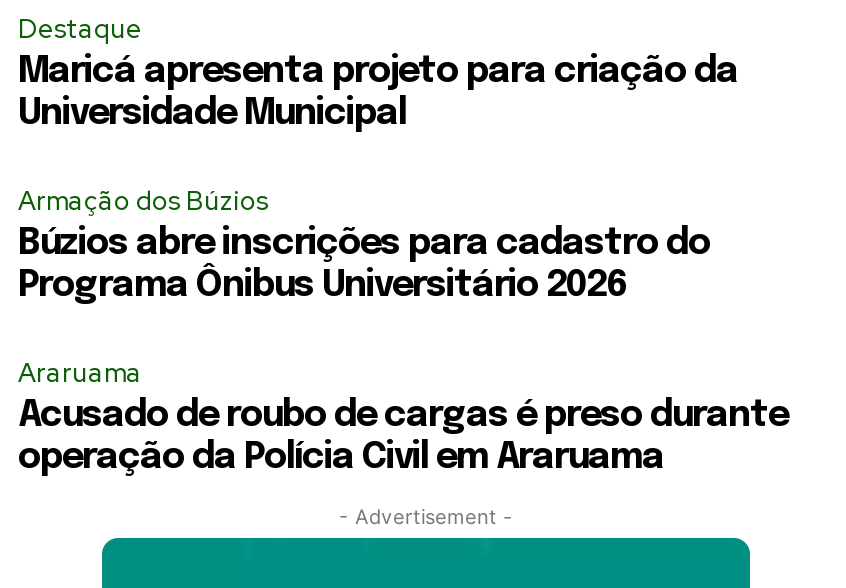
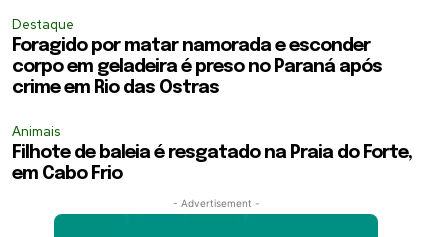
[18,54,788,476] Maricá apresenta projeto para criação da | Universidade Municipal | Armação dos Búzios | Búzios abre inscrições para cadastro do | Programa Ônibus Universitário 2026 | Araruama | Acusado de roubo de cargas é preso durante | operação da Polícia Civil em Araruama -> [12,37,412,183] Foragido por matar namorada e esconder | corpo em geladeira é preso no Paraná após | crime em Rio das Ostras | Animais | Filhote de baleia é resgatado na Praia do Forte, | em Cabo Frio

